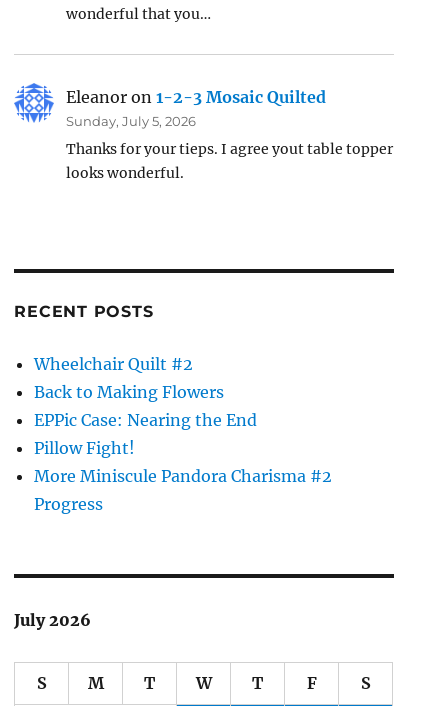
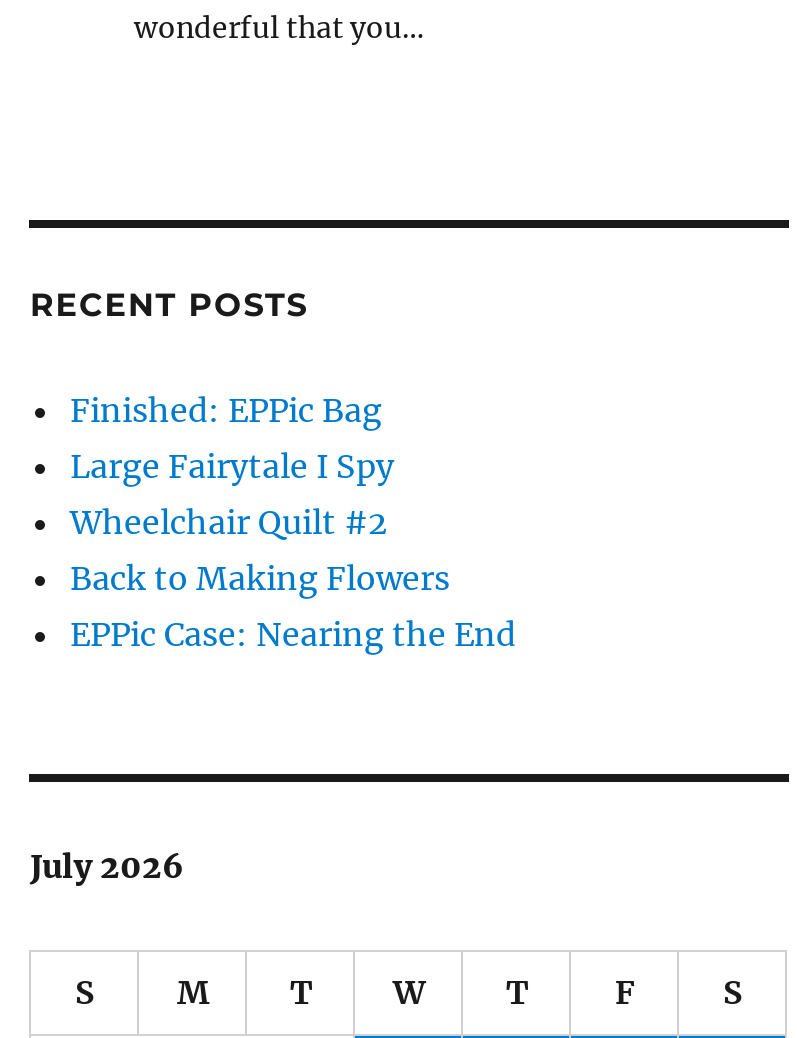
[13,82,393,182] [image] | Eleanor on 1-2-3 Mosaic Quilted | Sunday, July 5, 2026 | Thanks for your tieps. I agree yout table topper | looks wonderful. -> none
none -> [70,389,394,485] Finished: EPPic Bag | Large Fairytale I Spy
[34,438,332,514] Pillow Fight! | More Miniscule Pandora Charisma #2 | Progress -> none

